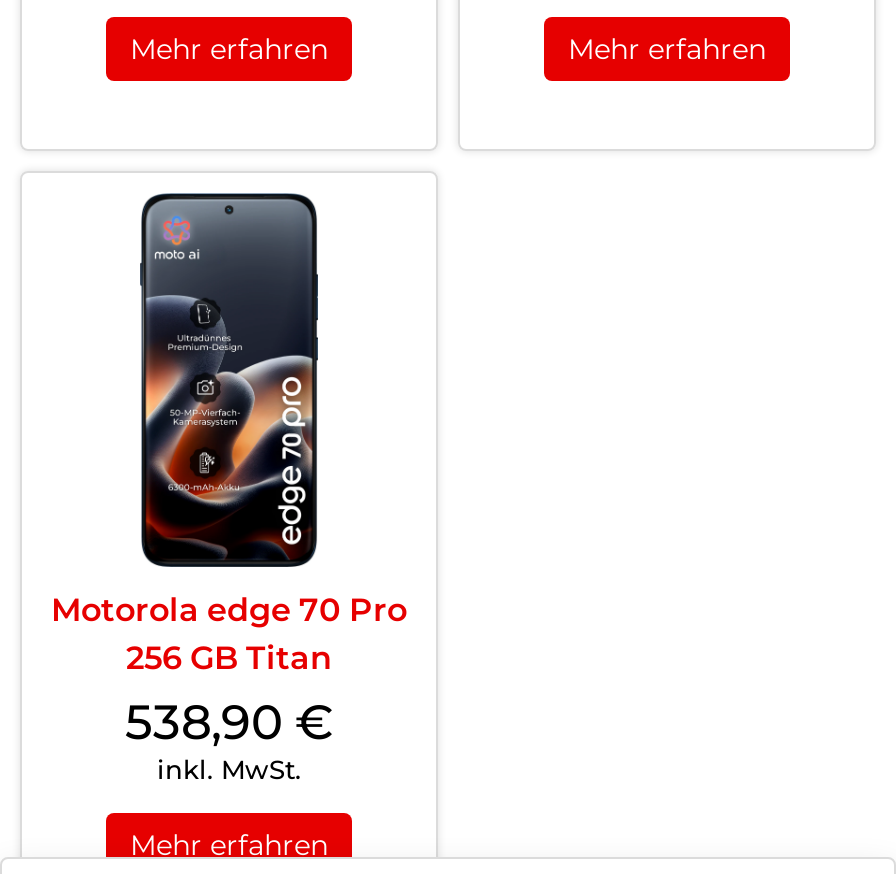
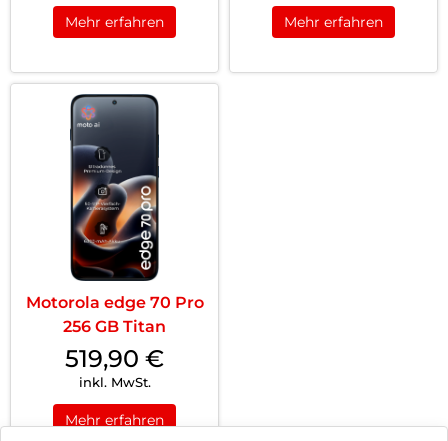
[125,693,333,751] 538,90 € -> [65,344,164,373] 519,90 €

